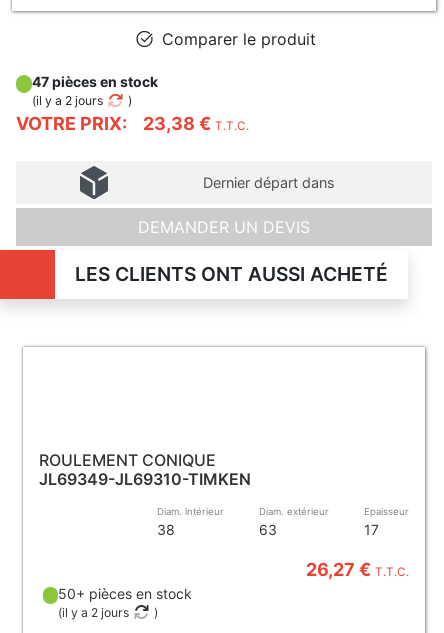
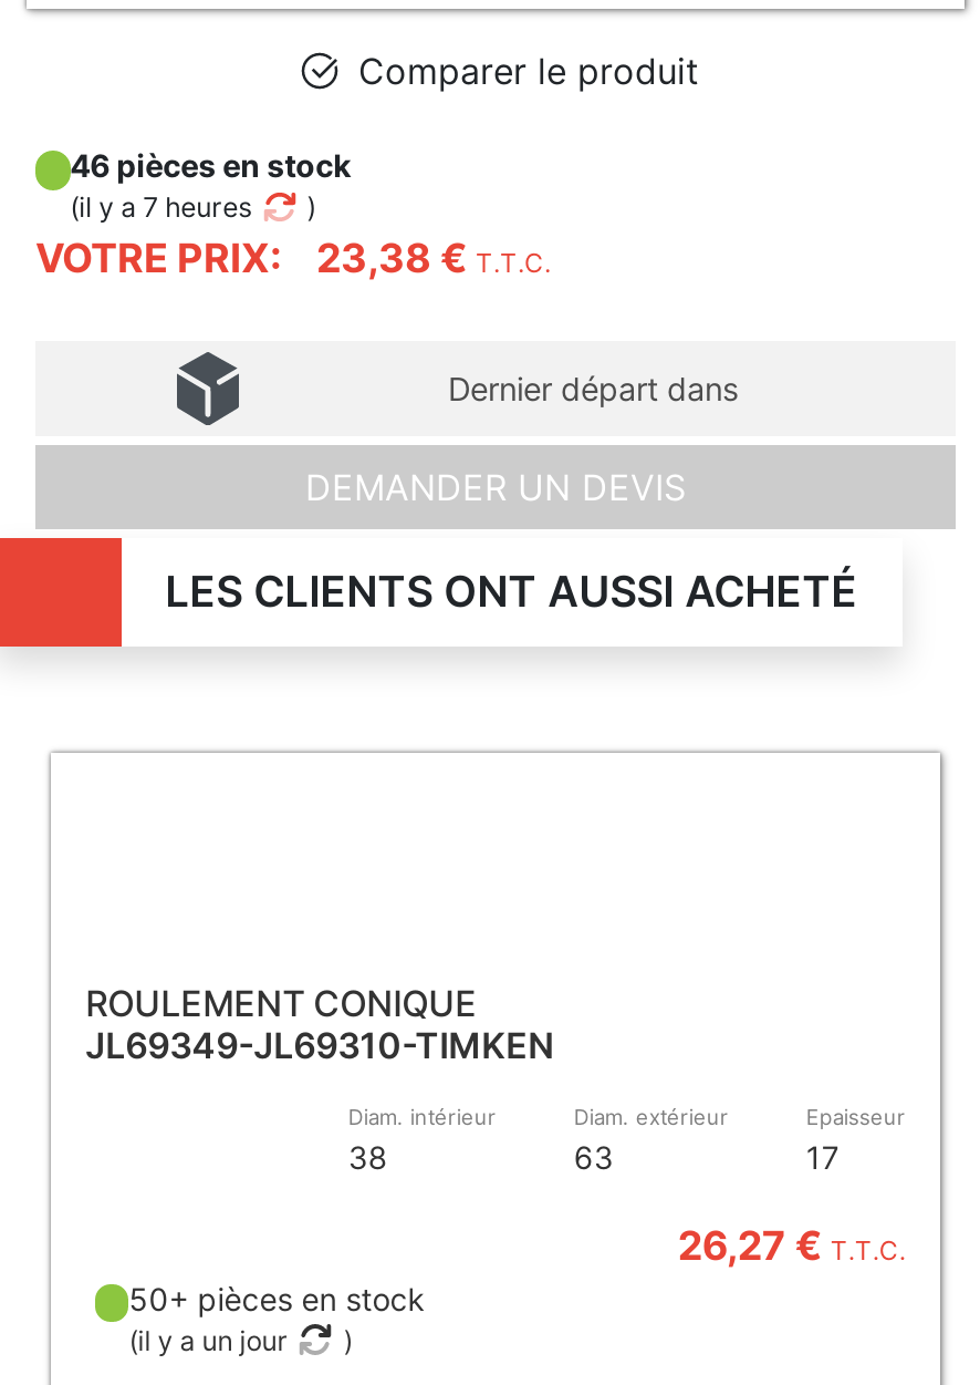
[32,73,158,90] 47 pièces en stock -> [70,146,351,184] 46 pièces en stock
[32,93,103,108] (il y a 2 jours -> [70,190,251,224] (il y a 7 heures
[58,605,129,620] (il y a 2 jours -> [129,1323,288,1356] (il y a un jour

